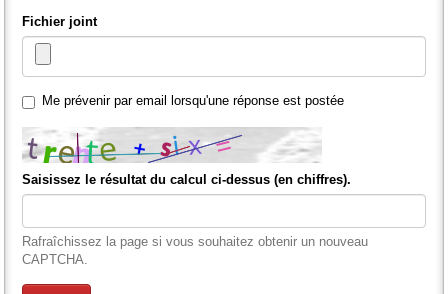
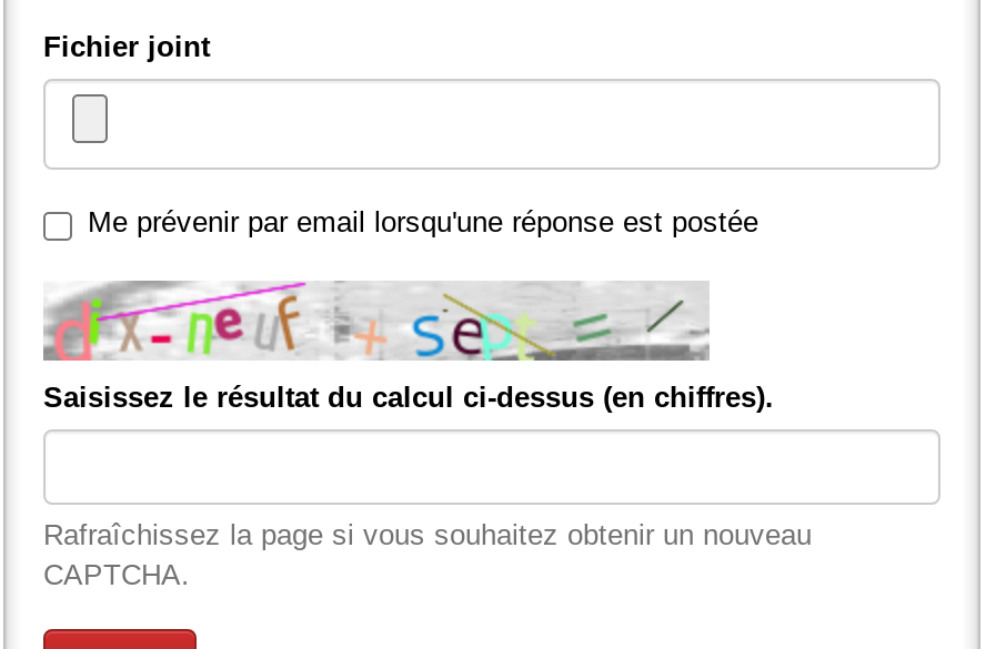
[22,127,321,164] [image] -> [41,278,710,363] [image]

